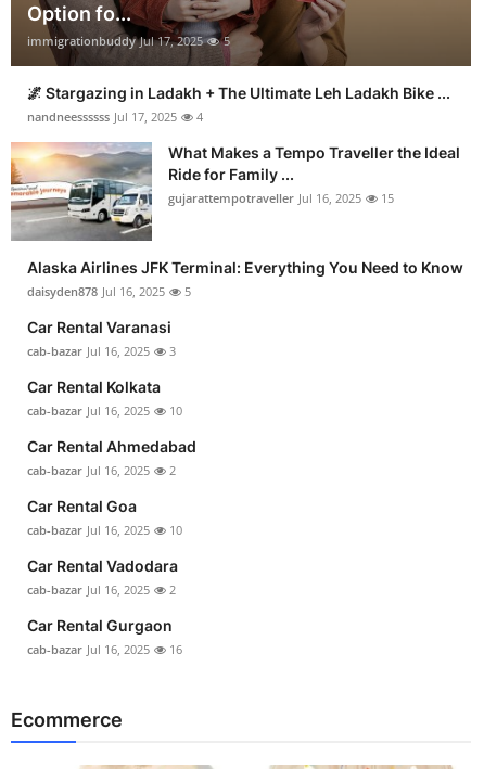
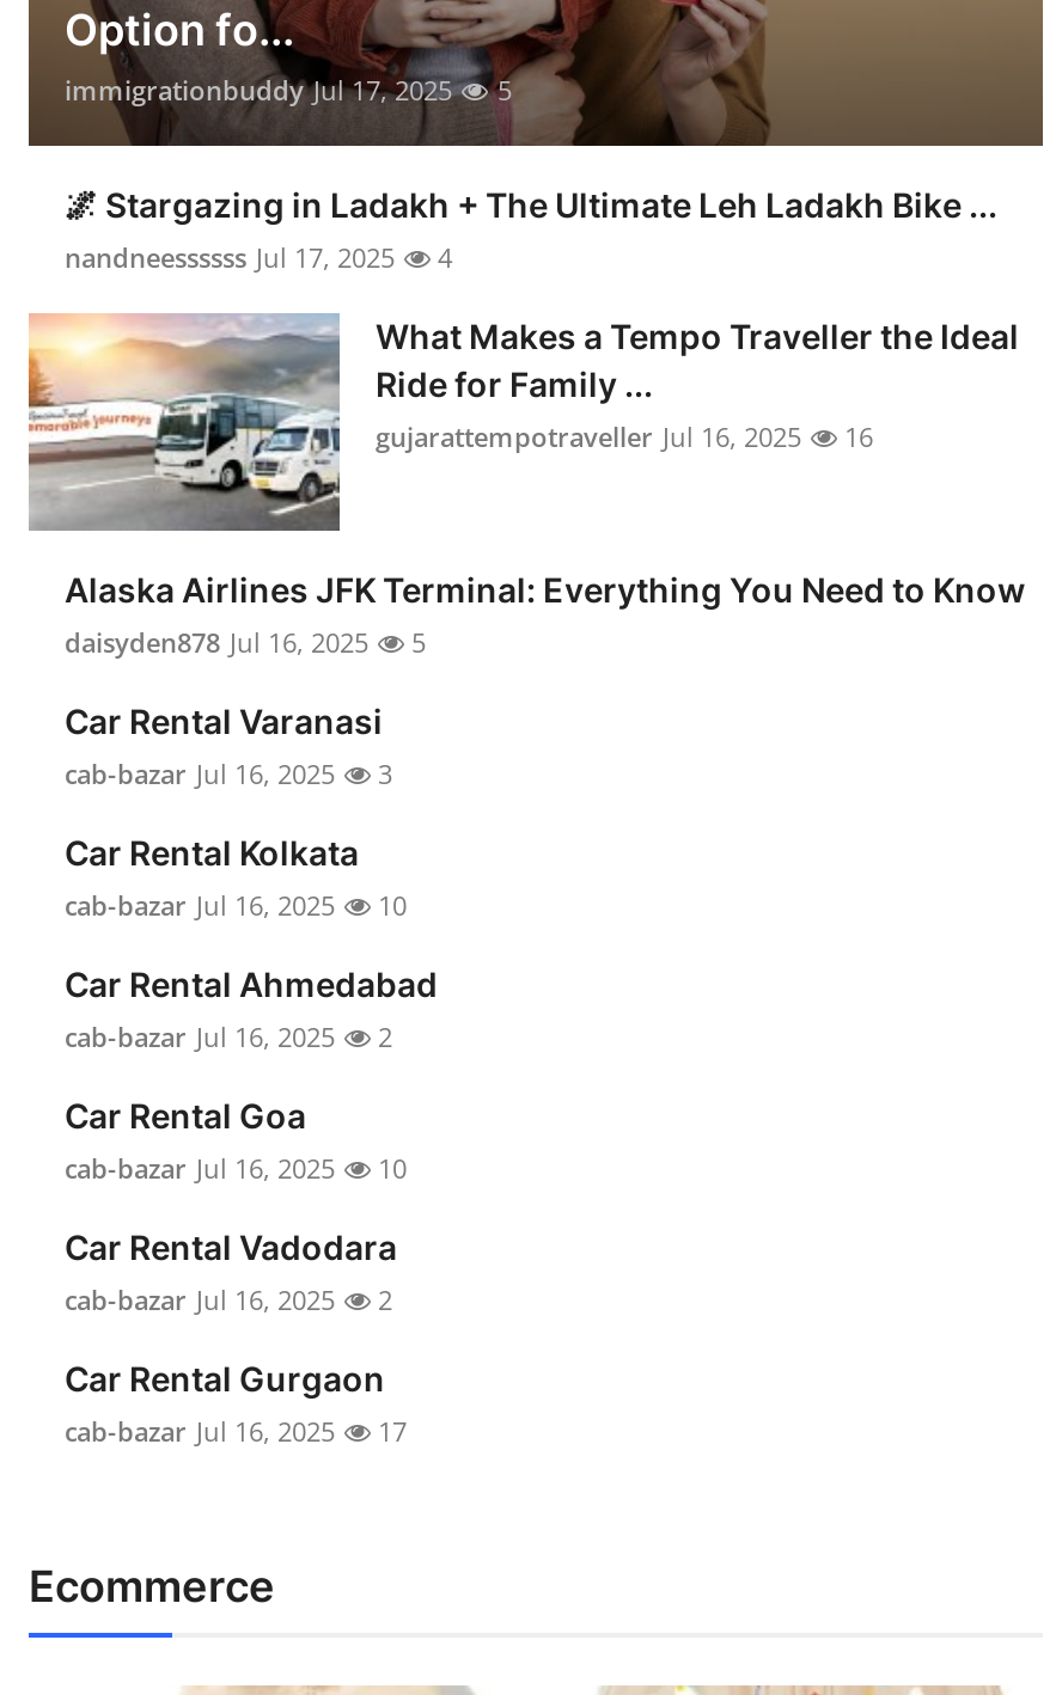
[168,190,394,207] gujarattempotraveller Jul 16, 2025 15 -> [376,419,873,455] gujarattempotraveller Jul 16, 2025 16
[27,641,182,658] cab-bazar Jul 16, 2025 16 -> [65,1414,407,1450] cab-bazar Jul 16, 2025 17

